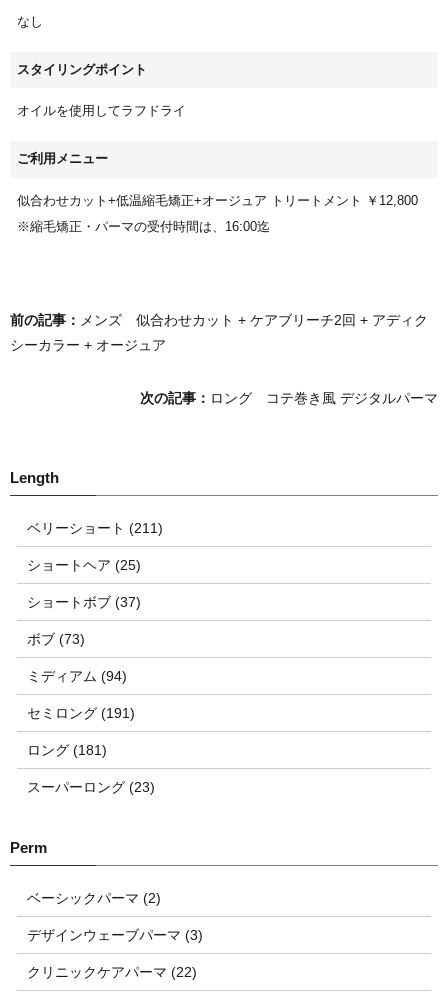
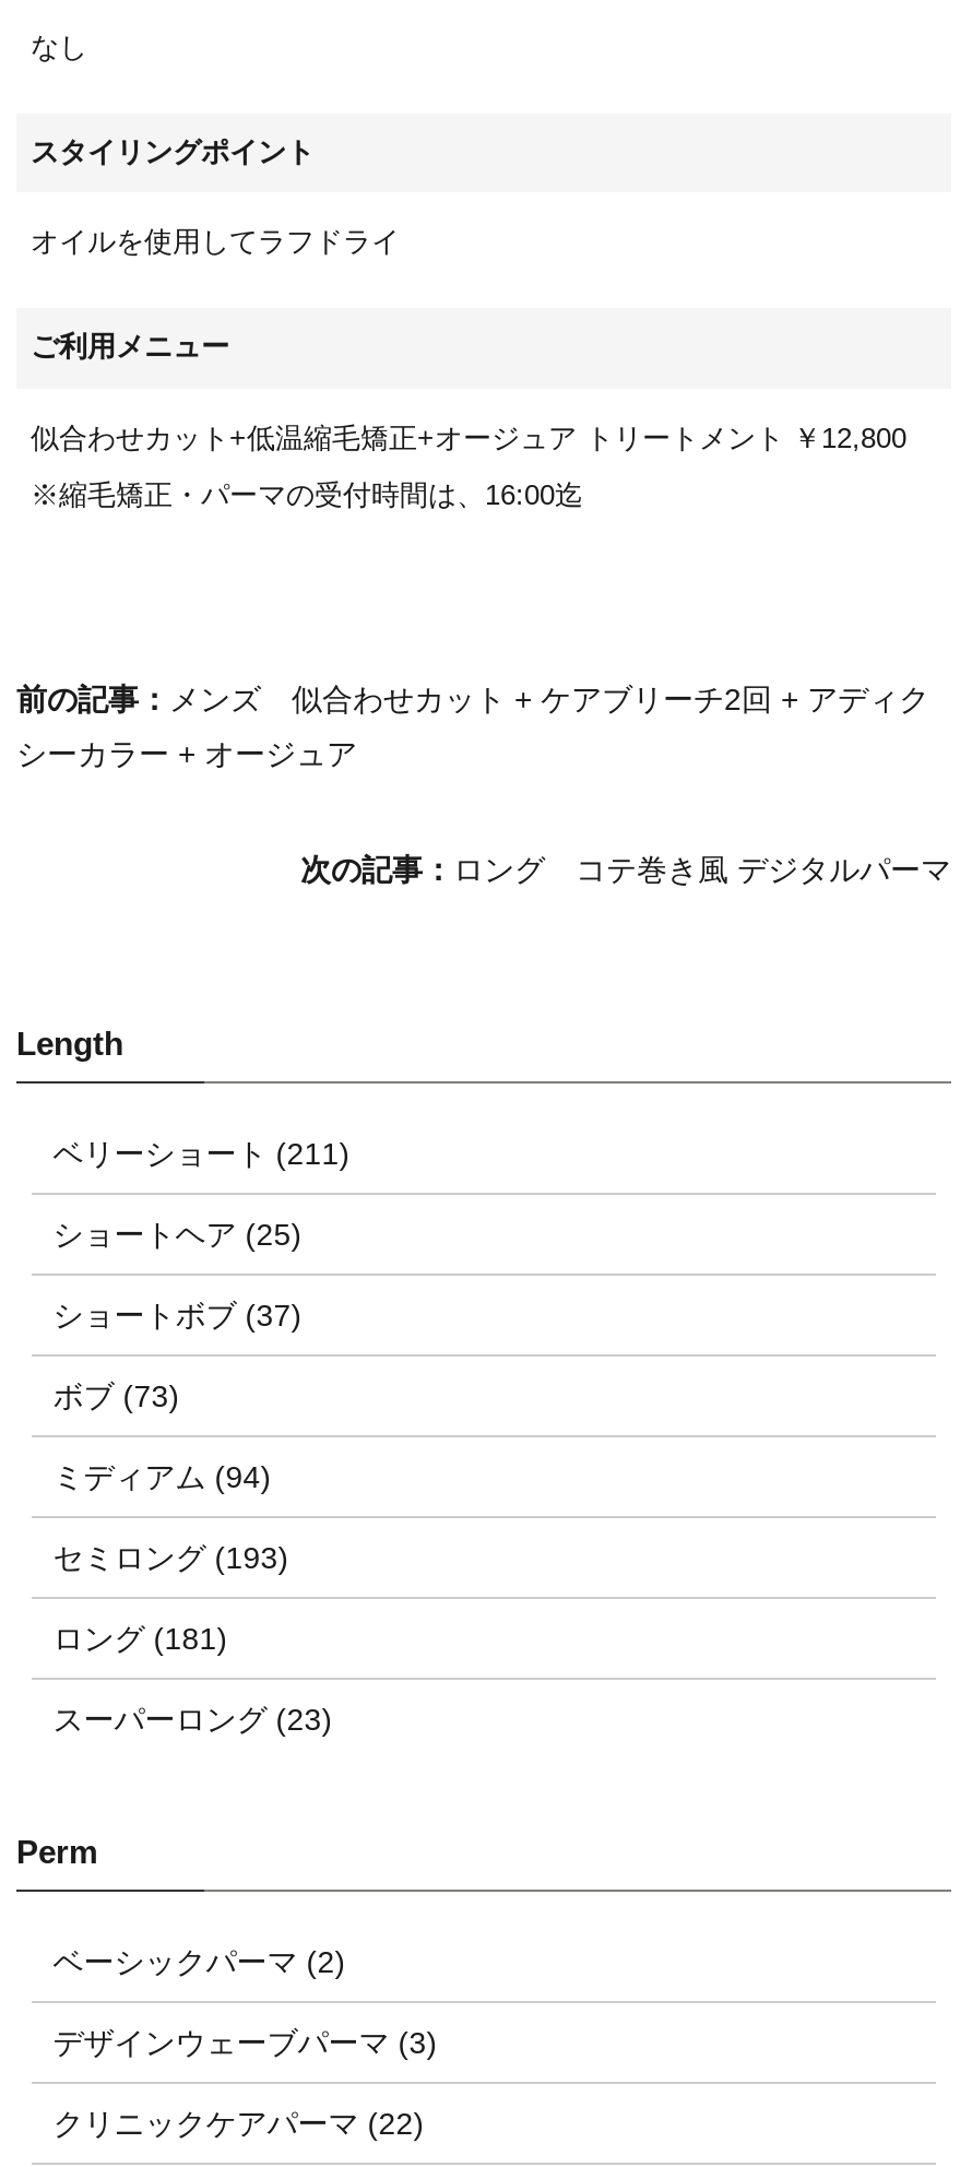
[27,705,135,721] セミロング (191) -> [53,1540,289,1575] セミロング (193)

